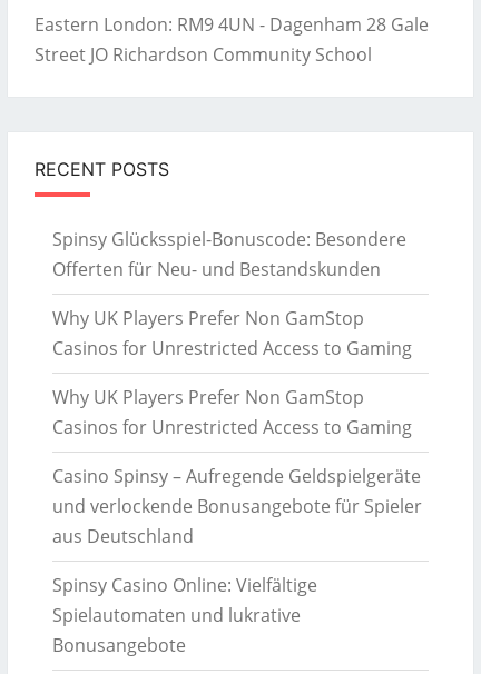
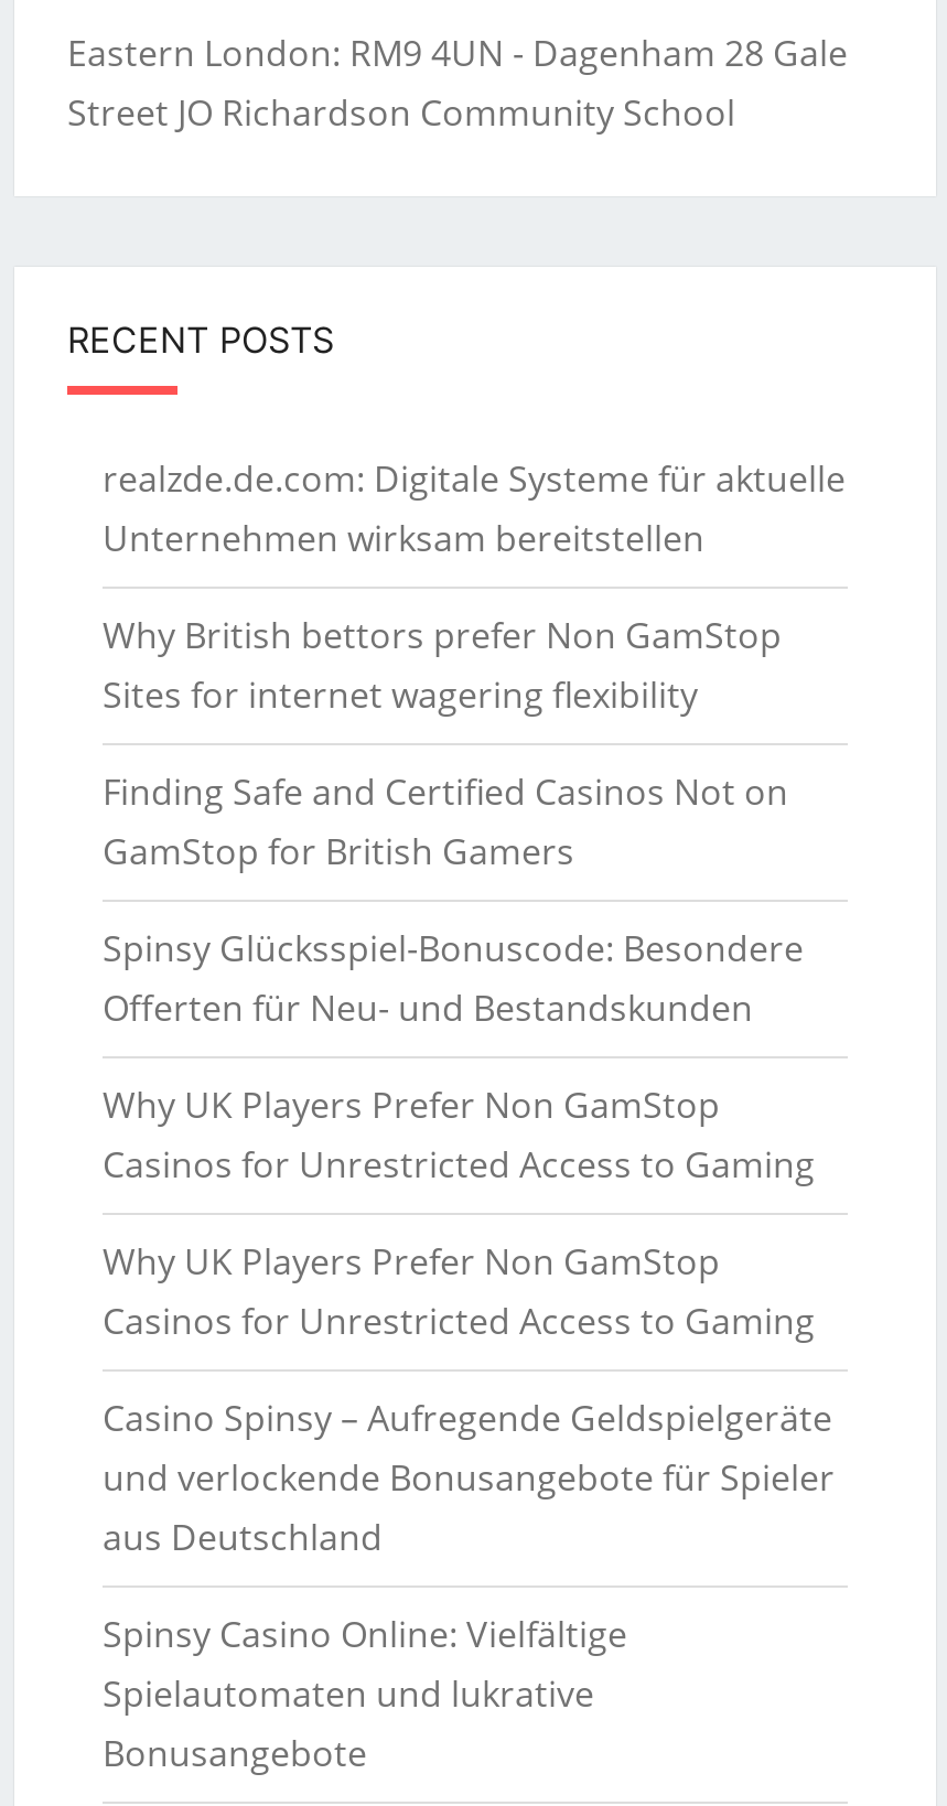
none -> [103,454,846,876] realzde.de.com: Digitale Systeme für aktuelle | Unternehmen wirksam bereitstellen | Why British bettors prefer Non GamStop | Sites for internet wagering flexibility | Finding Safe and Certified Casinos Not on | GamStop for British Gamers

